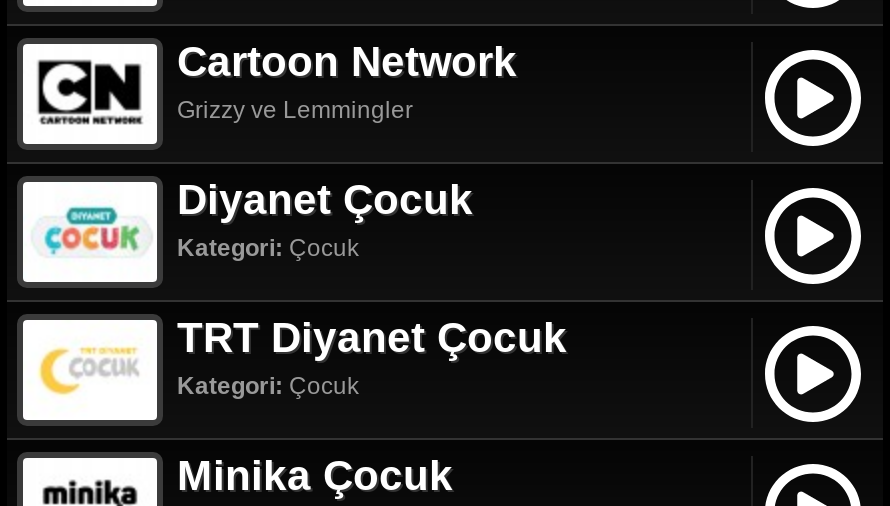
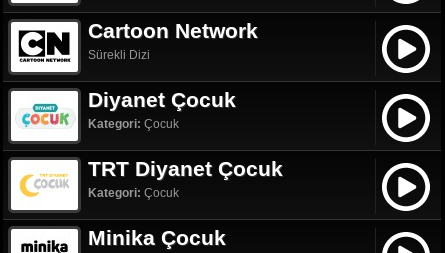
[177,96,413,124] Grizzy ve Lemmingler -> [88,48,150,62] Sürekli Dizi

